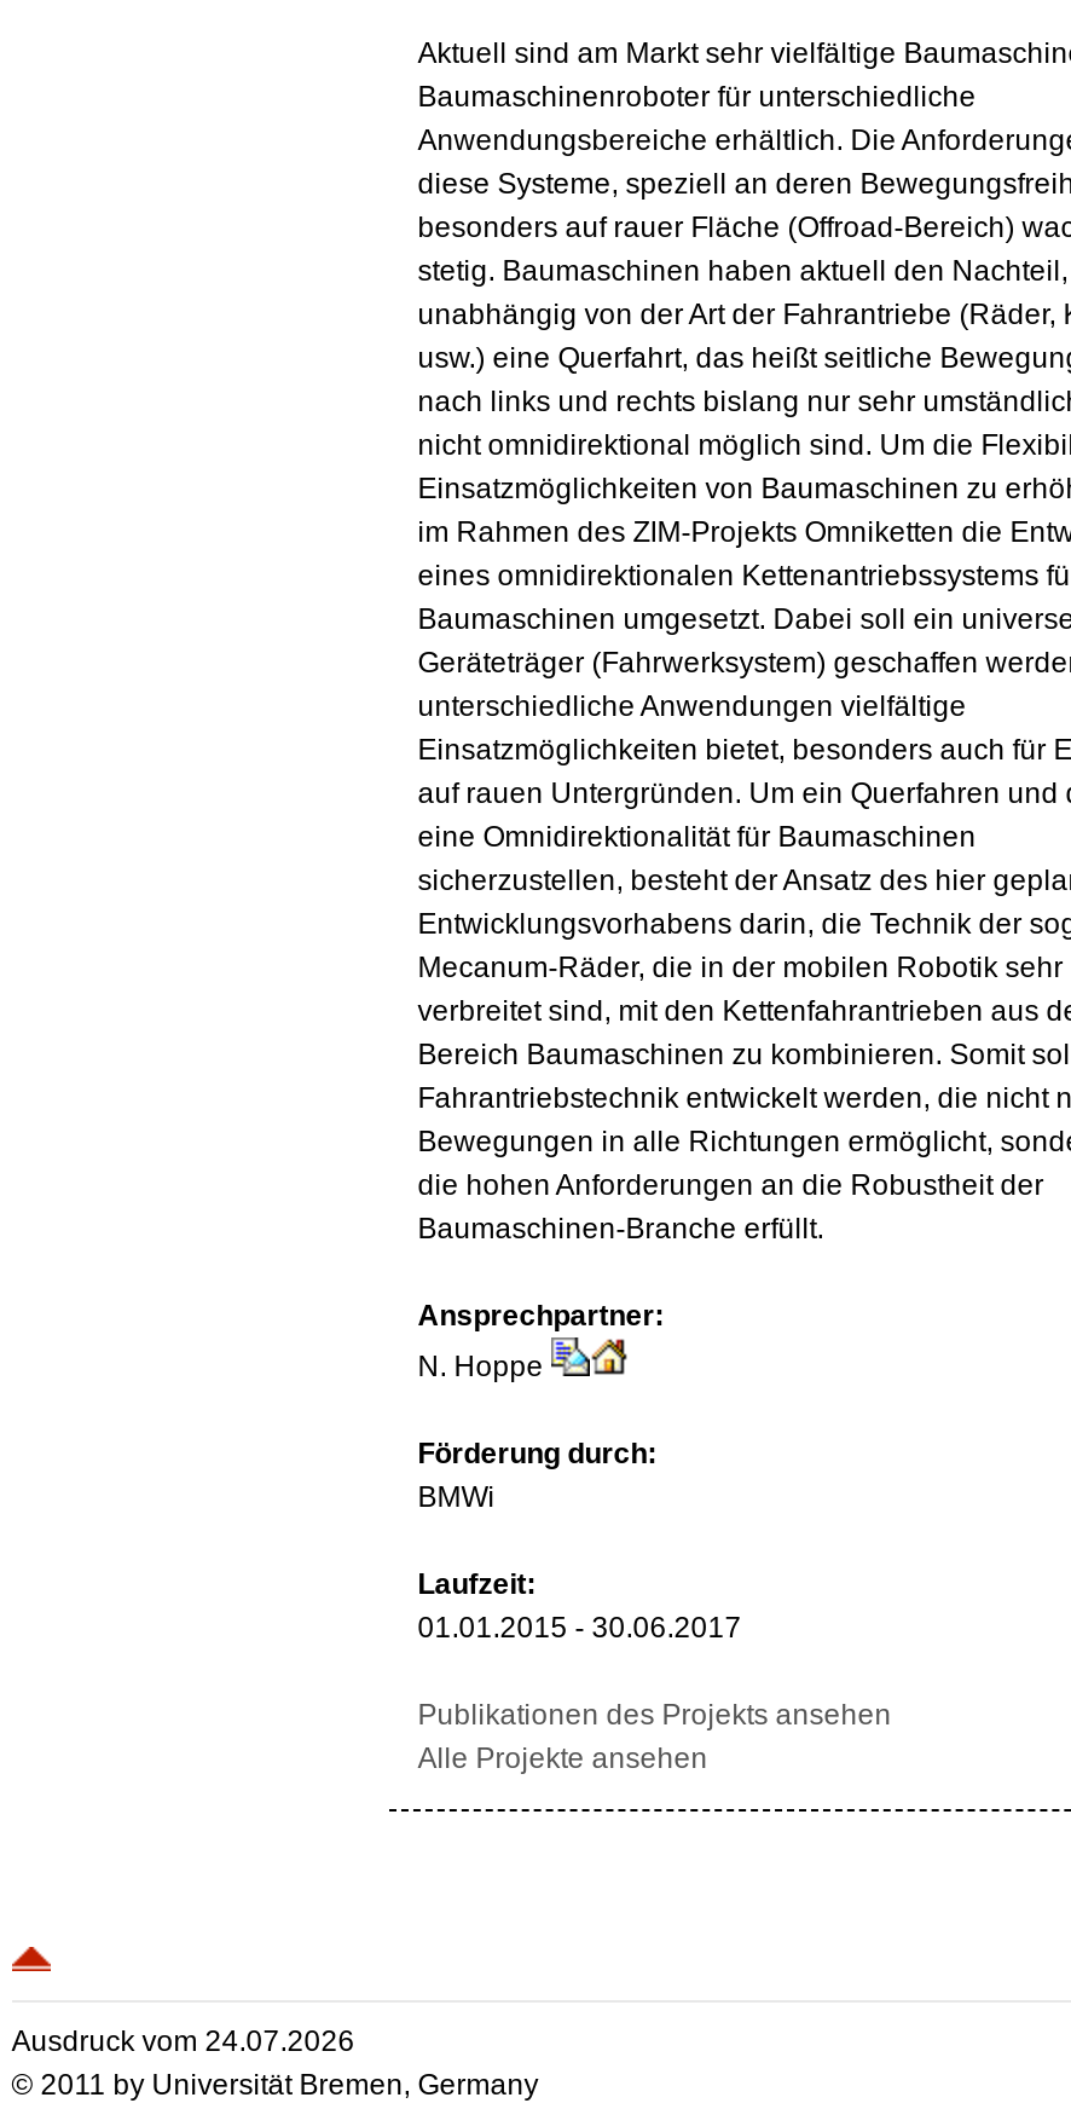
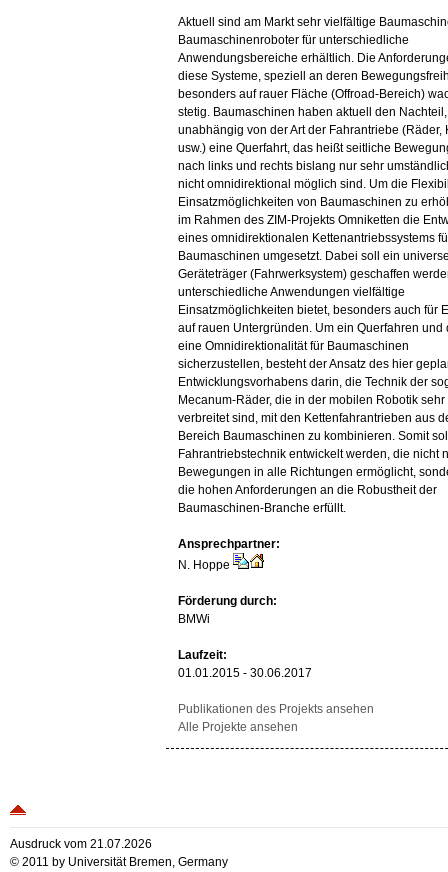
[12,2025,355,2059] Ausdruck vom 24.07.2026 -> [10,837,152,851] Ausdruck vom 21.07.2026

